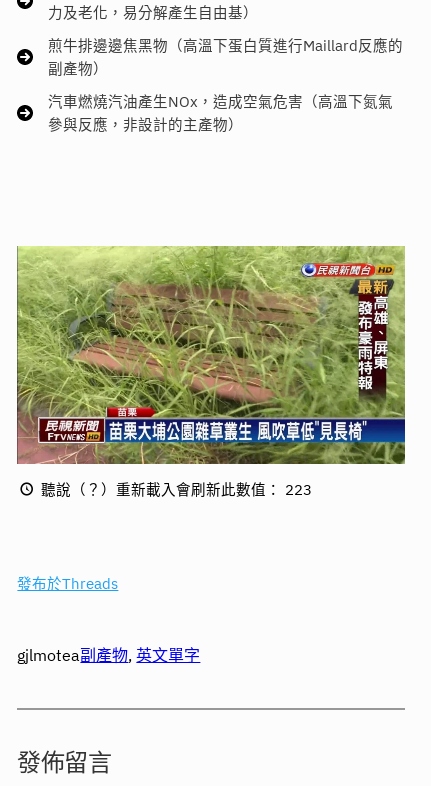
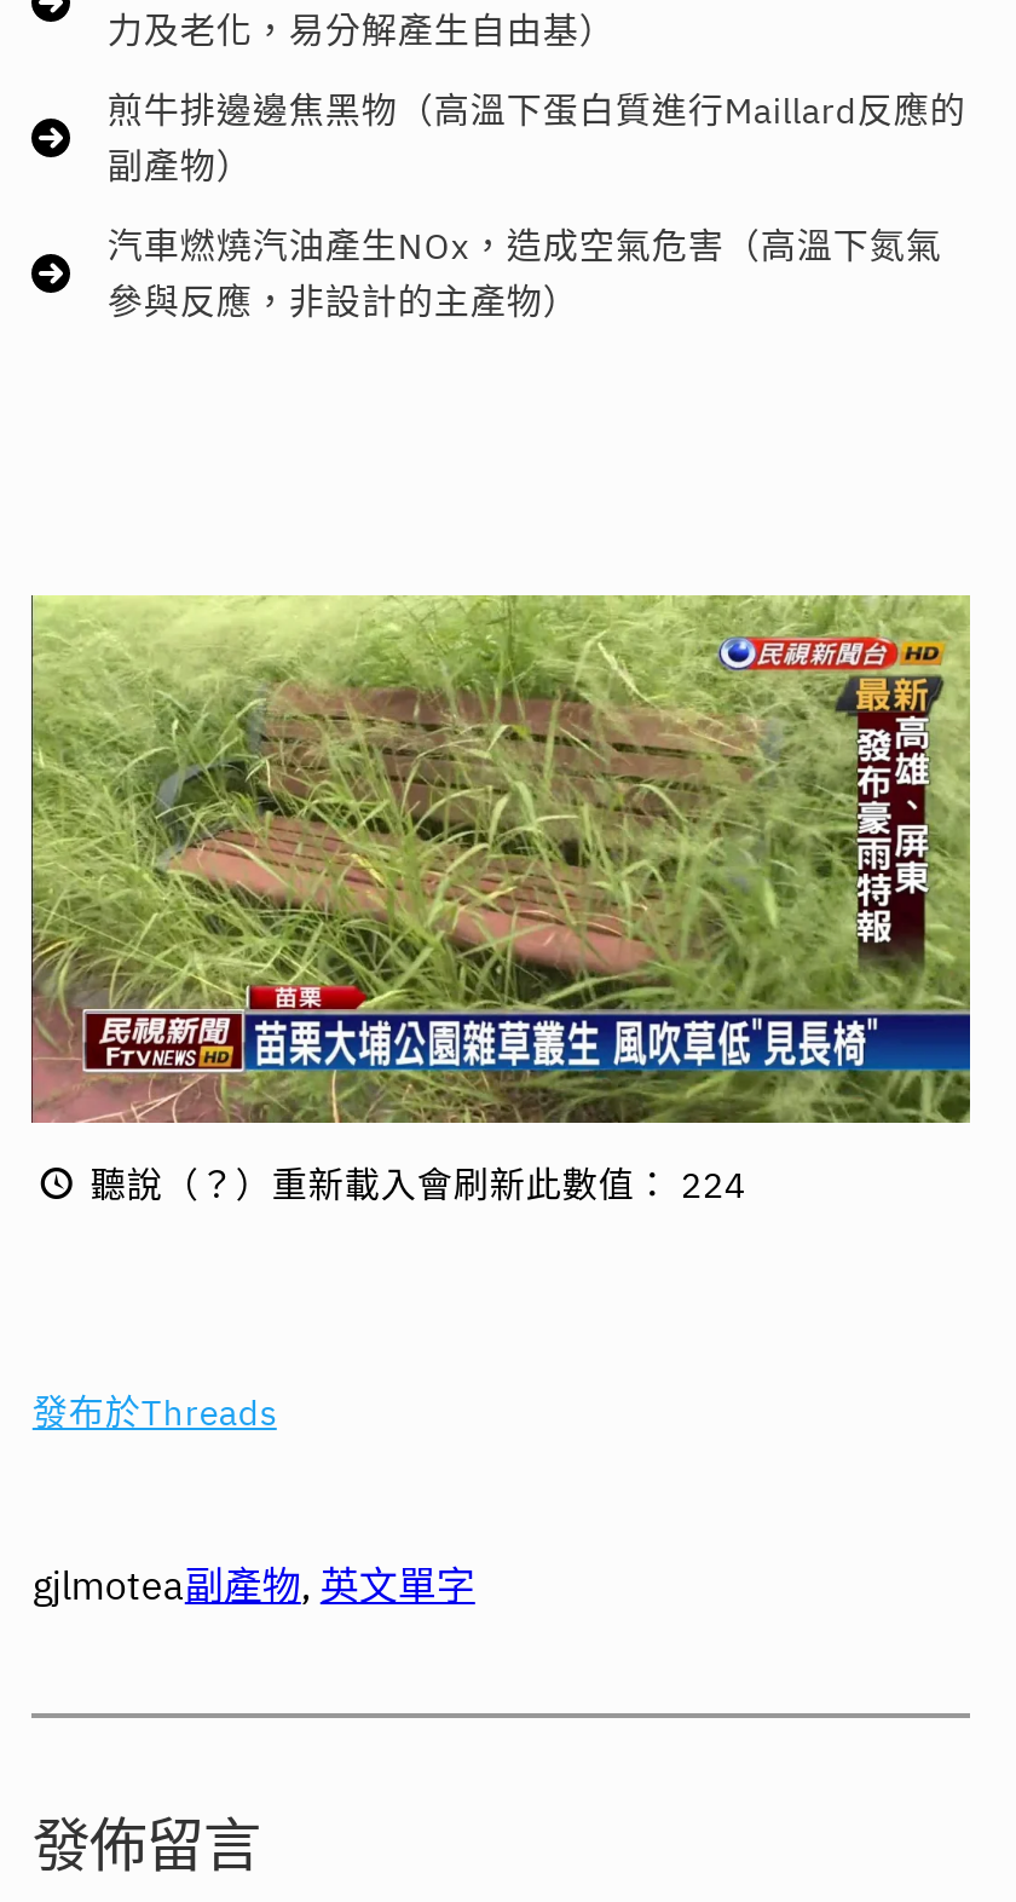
[41,480,312,499] 聽說（？）重新載入會刷新此數值： 223 -> [90,1162,746,1208] 聽說（？）重新載入會刷新此數值： 224

